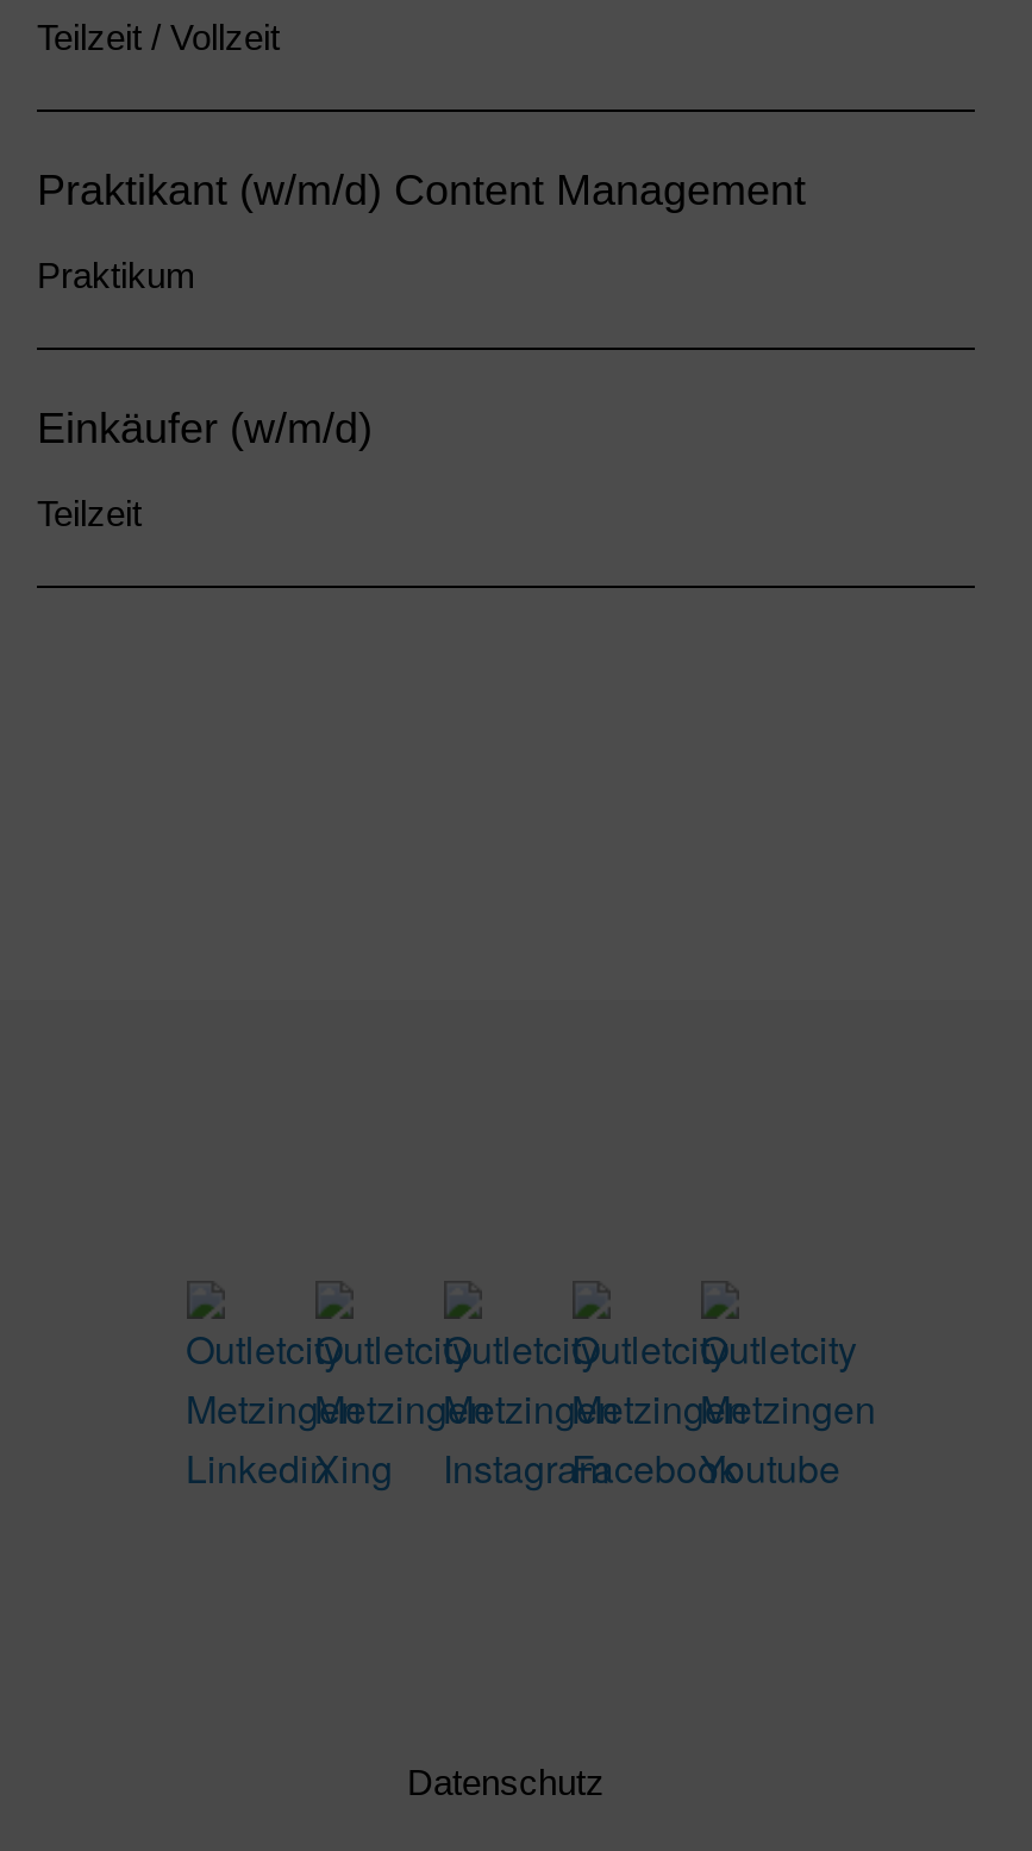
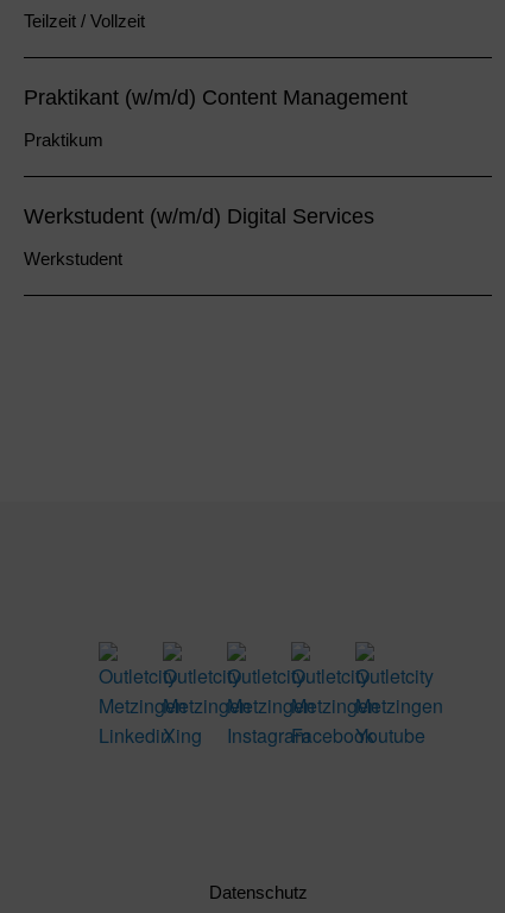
[37,404,373,452] Einkäufer (w/m/d) -> [24,204,374,228] Werkstudent (w/m/d) Digital Services
[37,492,142,533] Teilzeit -> [24,248,122,268] Werkstudent

